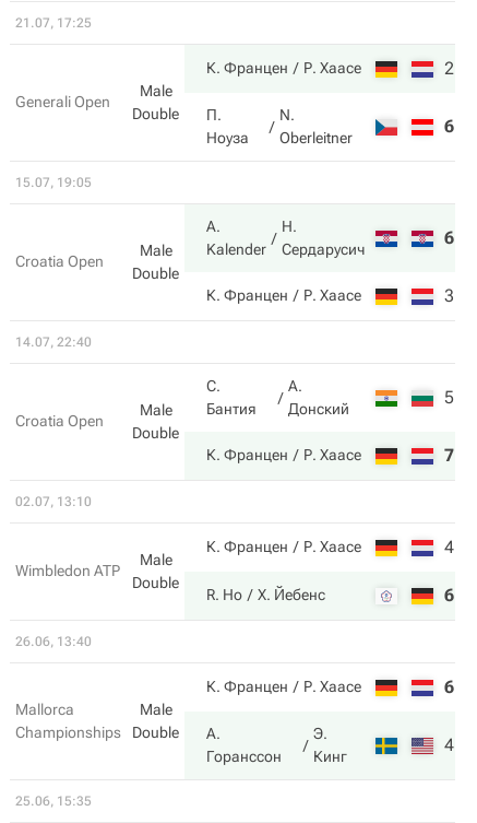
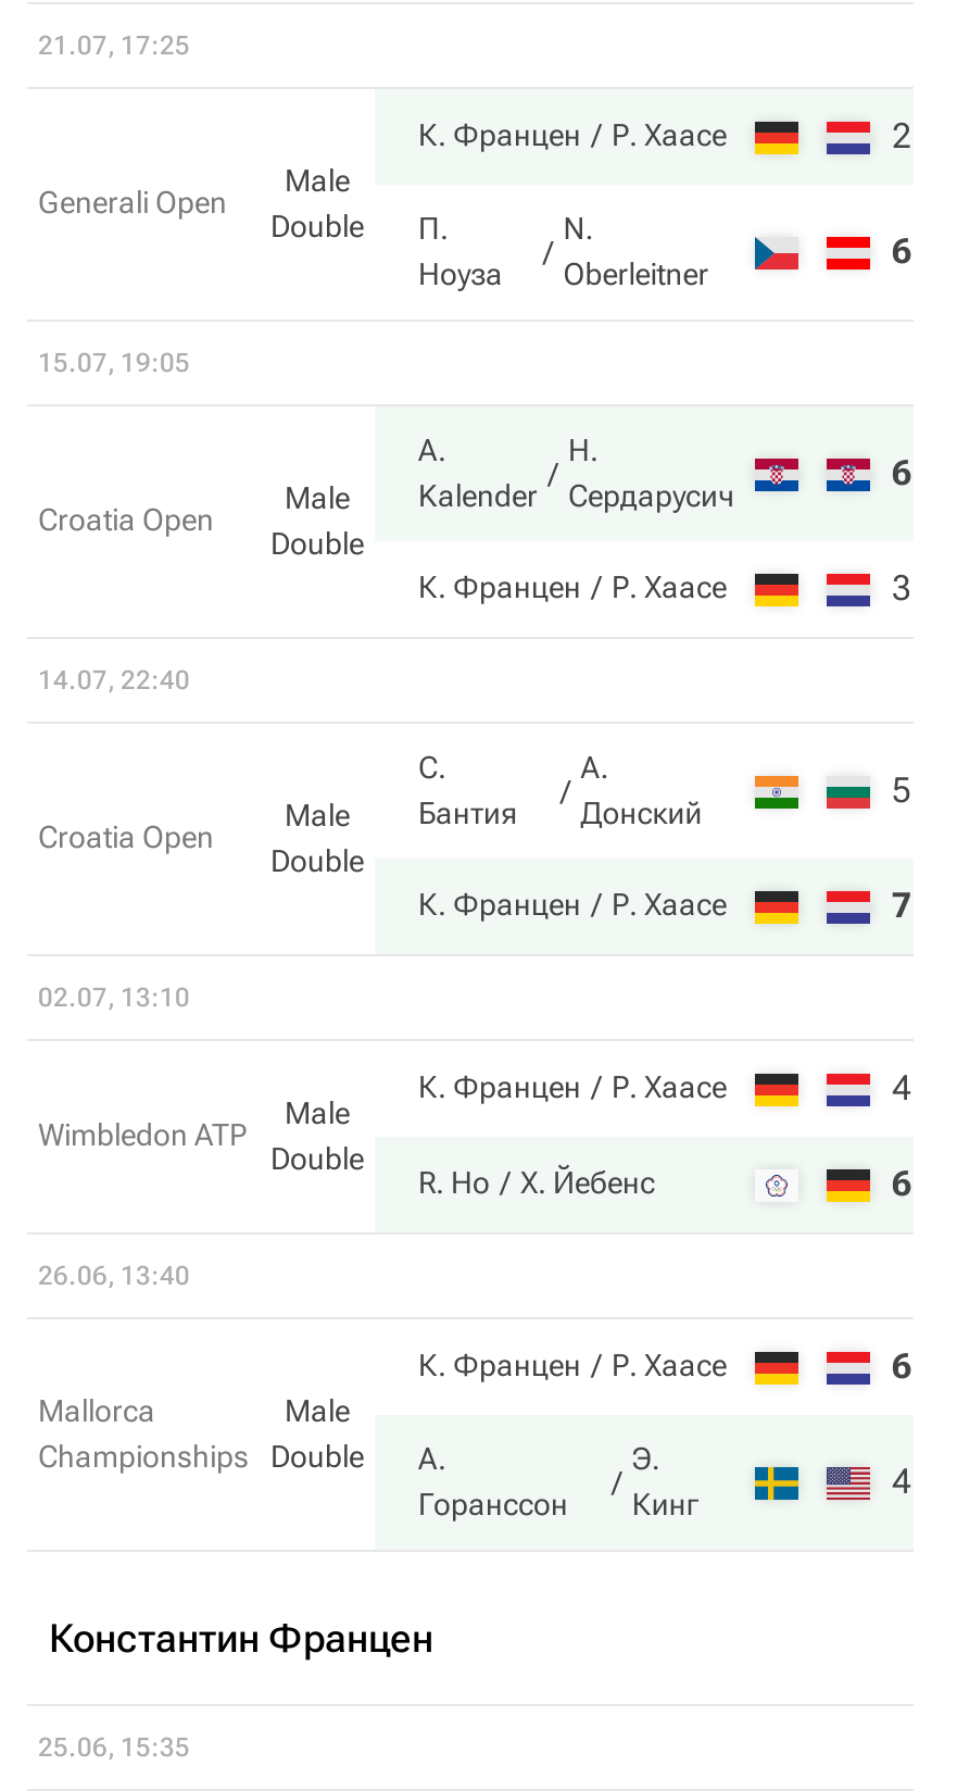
none -> [49,1615,433,1661] Константин Францен

